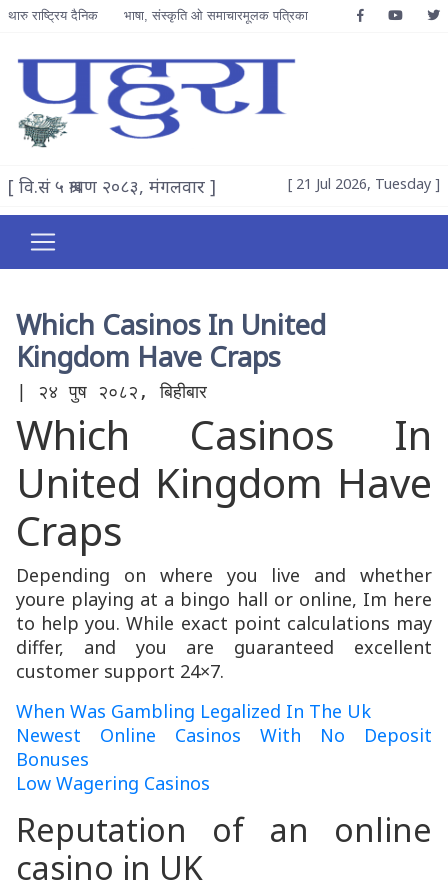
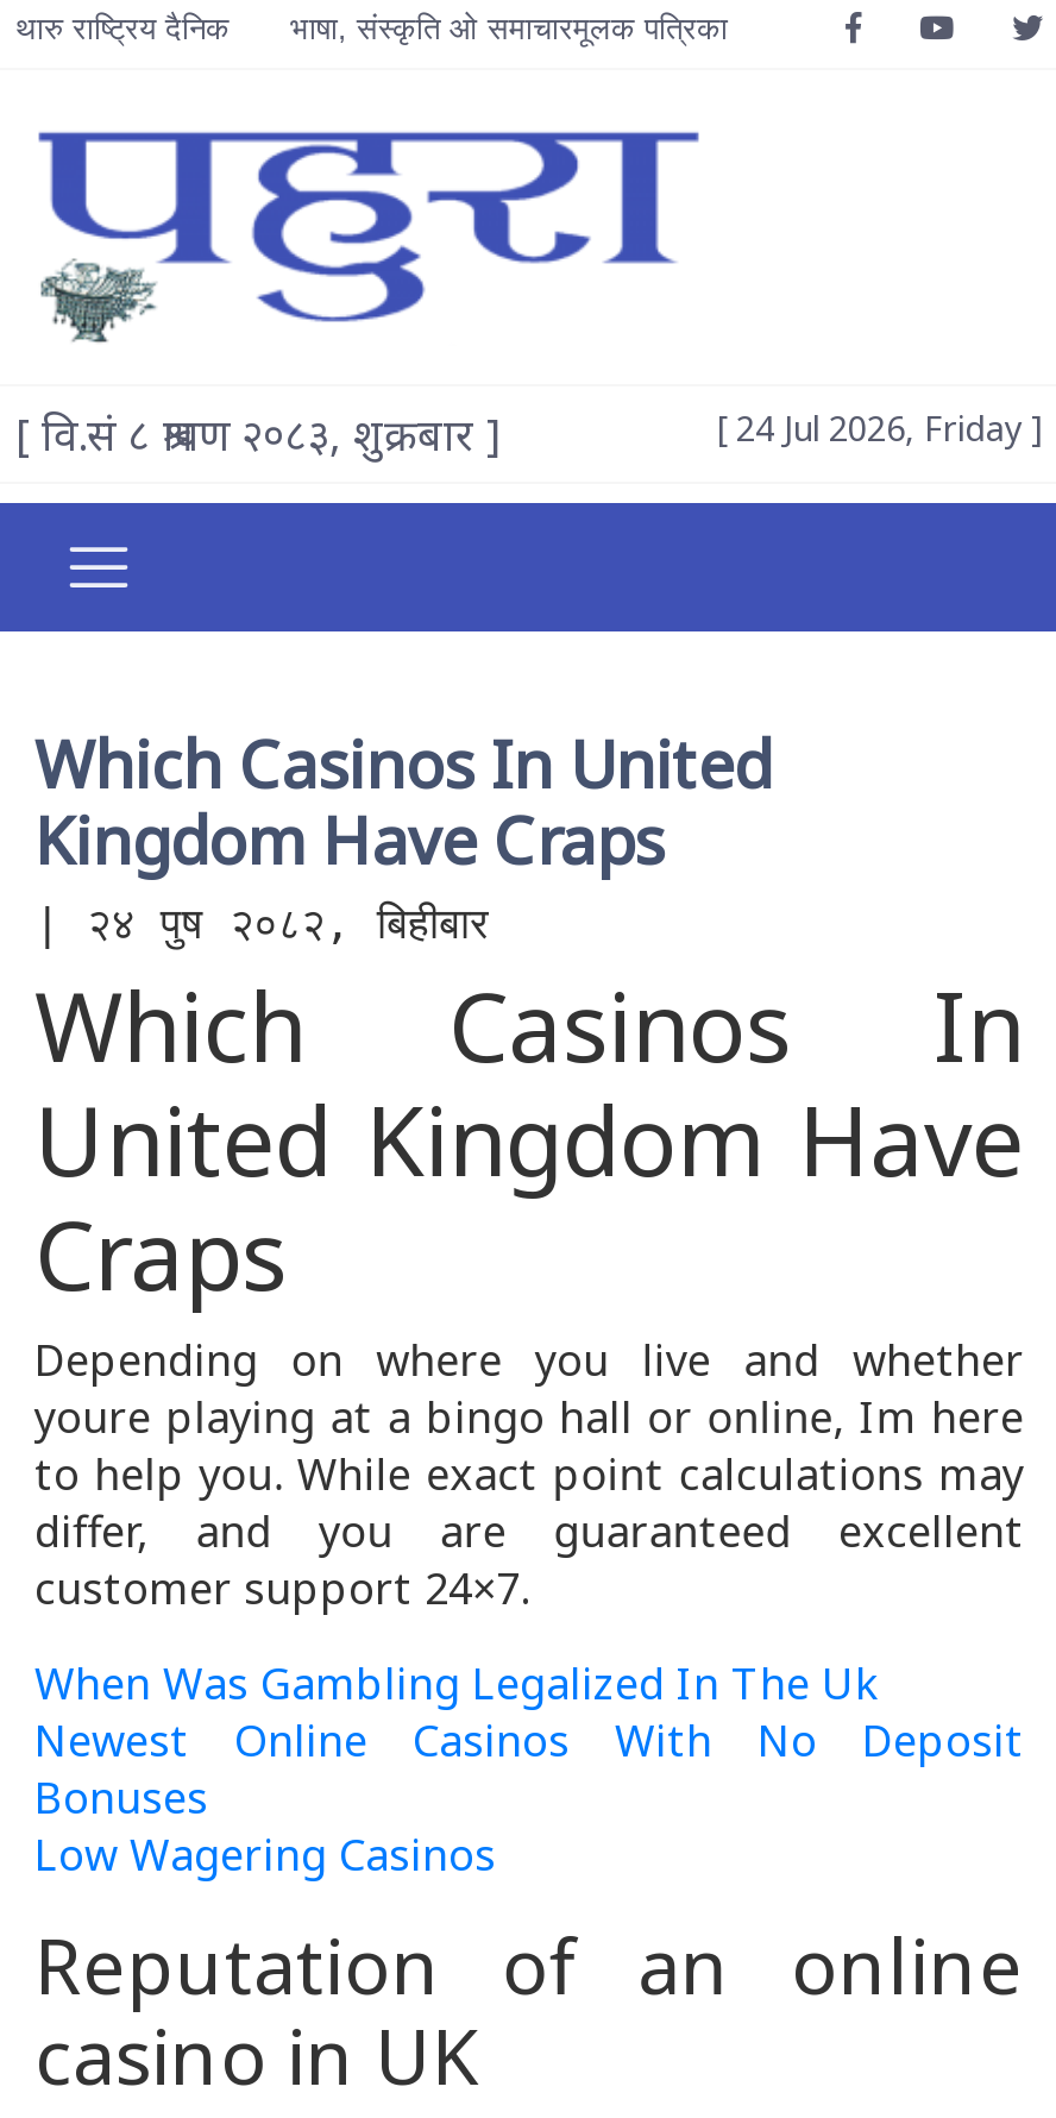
[8,174,216,198] [ वि.सं ५ श्रावण २०८३, मंगलवार ] -> [15,406,501,463] [ वि.सं ८ श्रावण २०८३, शुक्रबार ]
[288,174,440,193] [ 21 Jul 2026, Tuesday ] -> [717,406,1043,451] [ 24 Jul 2026, Friday ]

